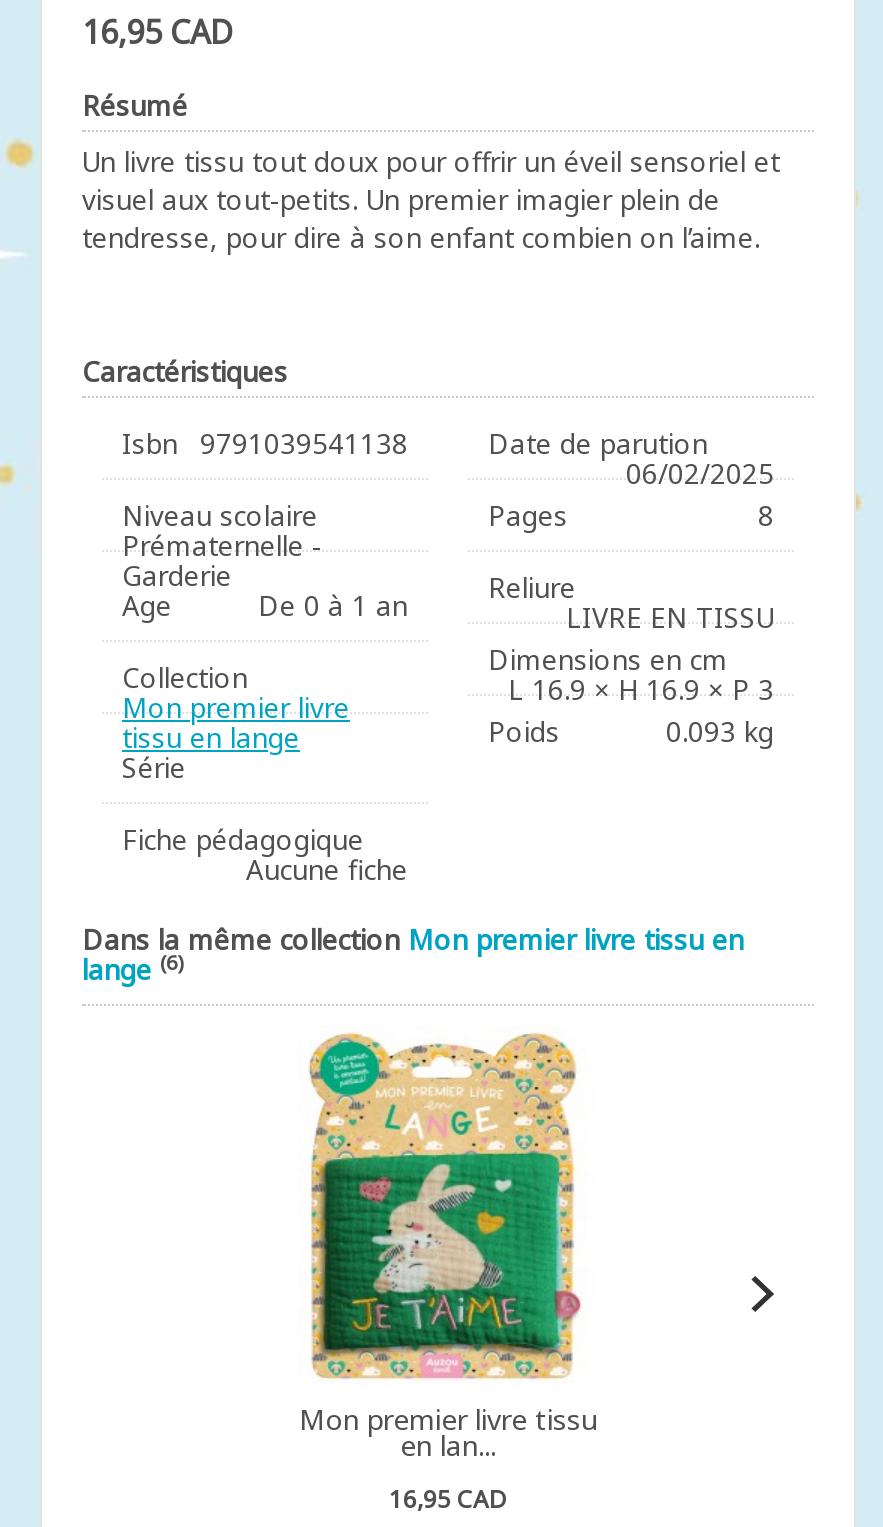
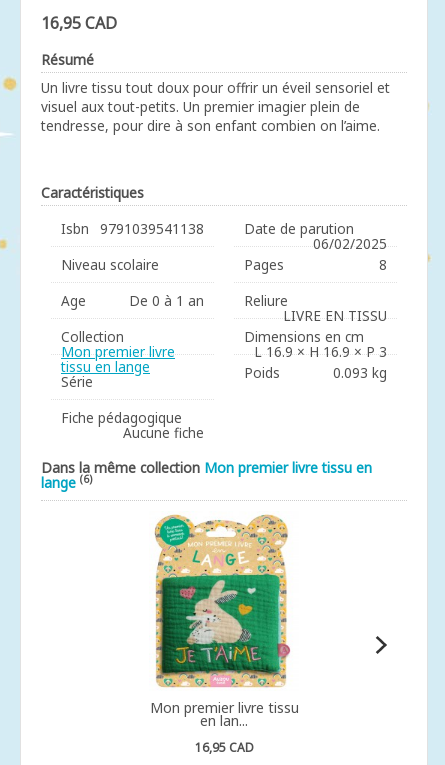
[122,526,322,594] Prématernelle - | Garderie -> none

